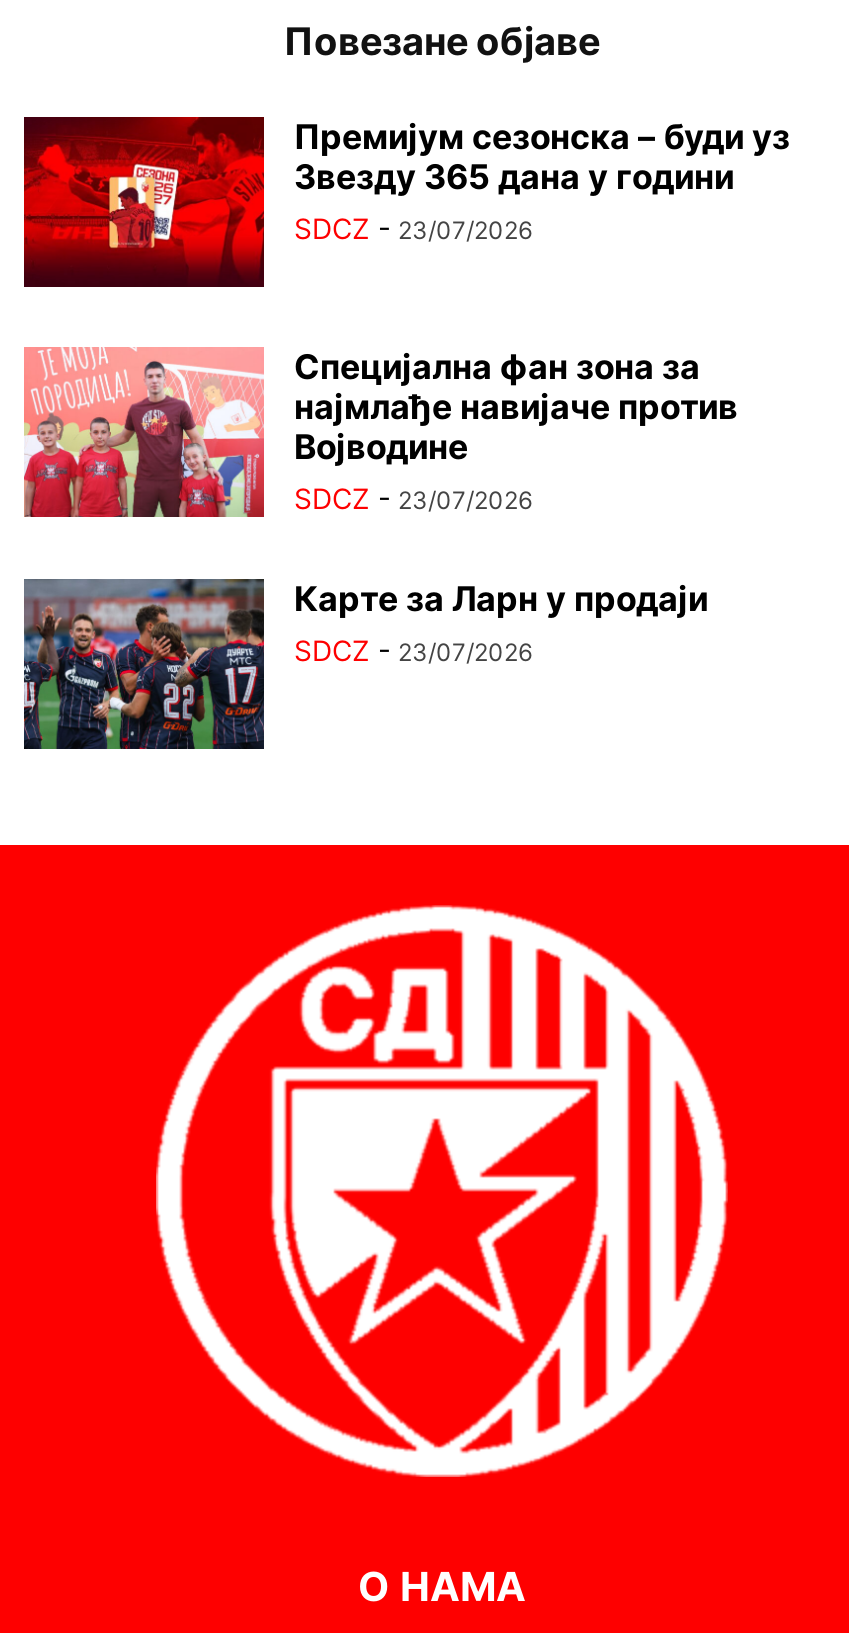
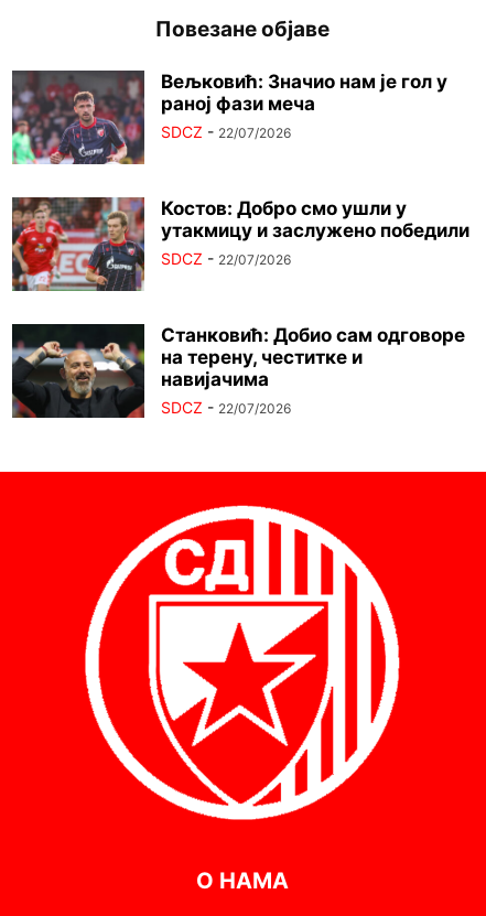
[22,115,790,289] [image] | Премијум сезонска – буди уз | Звезду 365 дана у години | SDCZ - 23/07/2026 -> [11,69,447,165] [image] | Вељковић: Значио нам је гол у | раној фази меча | SDCZ - 22/07/2026
[22,347,738,519] [image] | Специјална фан зона за | најмлађе навијаче против | Војводине | SDCZ - 23/07/2026 -> [11,196,469,292] [image] | Костов: Добро смо ушли у | утакмицу и заслужено победили | SDCZ - 22/07/2026
[22,577,708,751] [image] | Карте за Ларн у продаји | SDCZ - 23/07/2026 -> [11,323,465,419] [image] | Станковић: Добио сам одговоре | на терену, честитке и | навијачима | SDCZ - 22/07/2026

